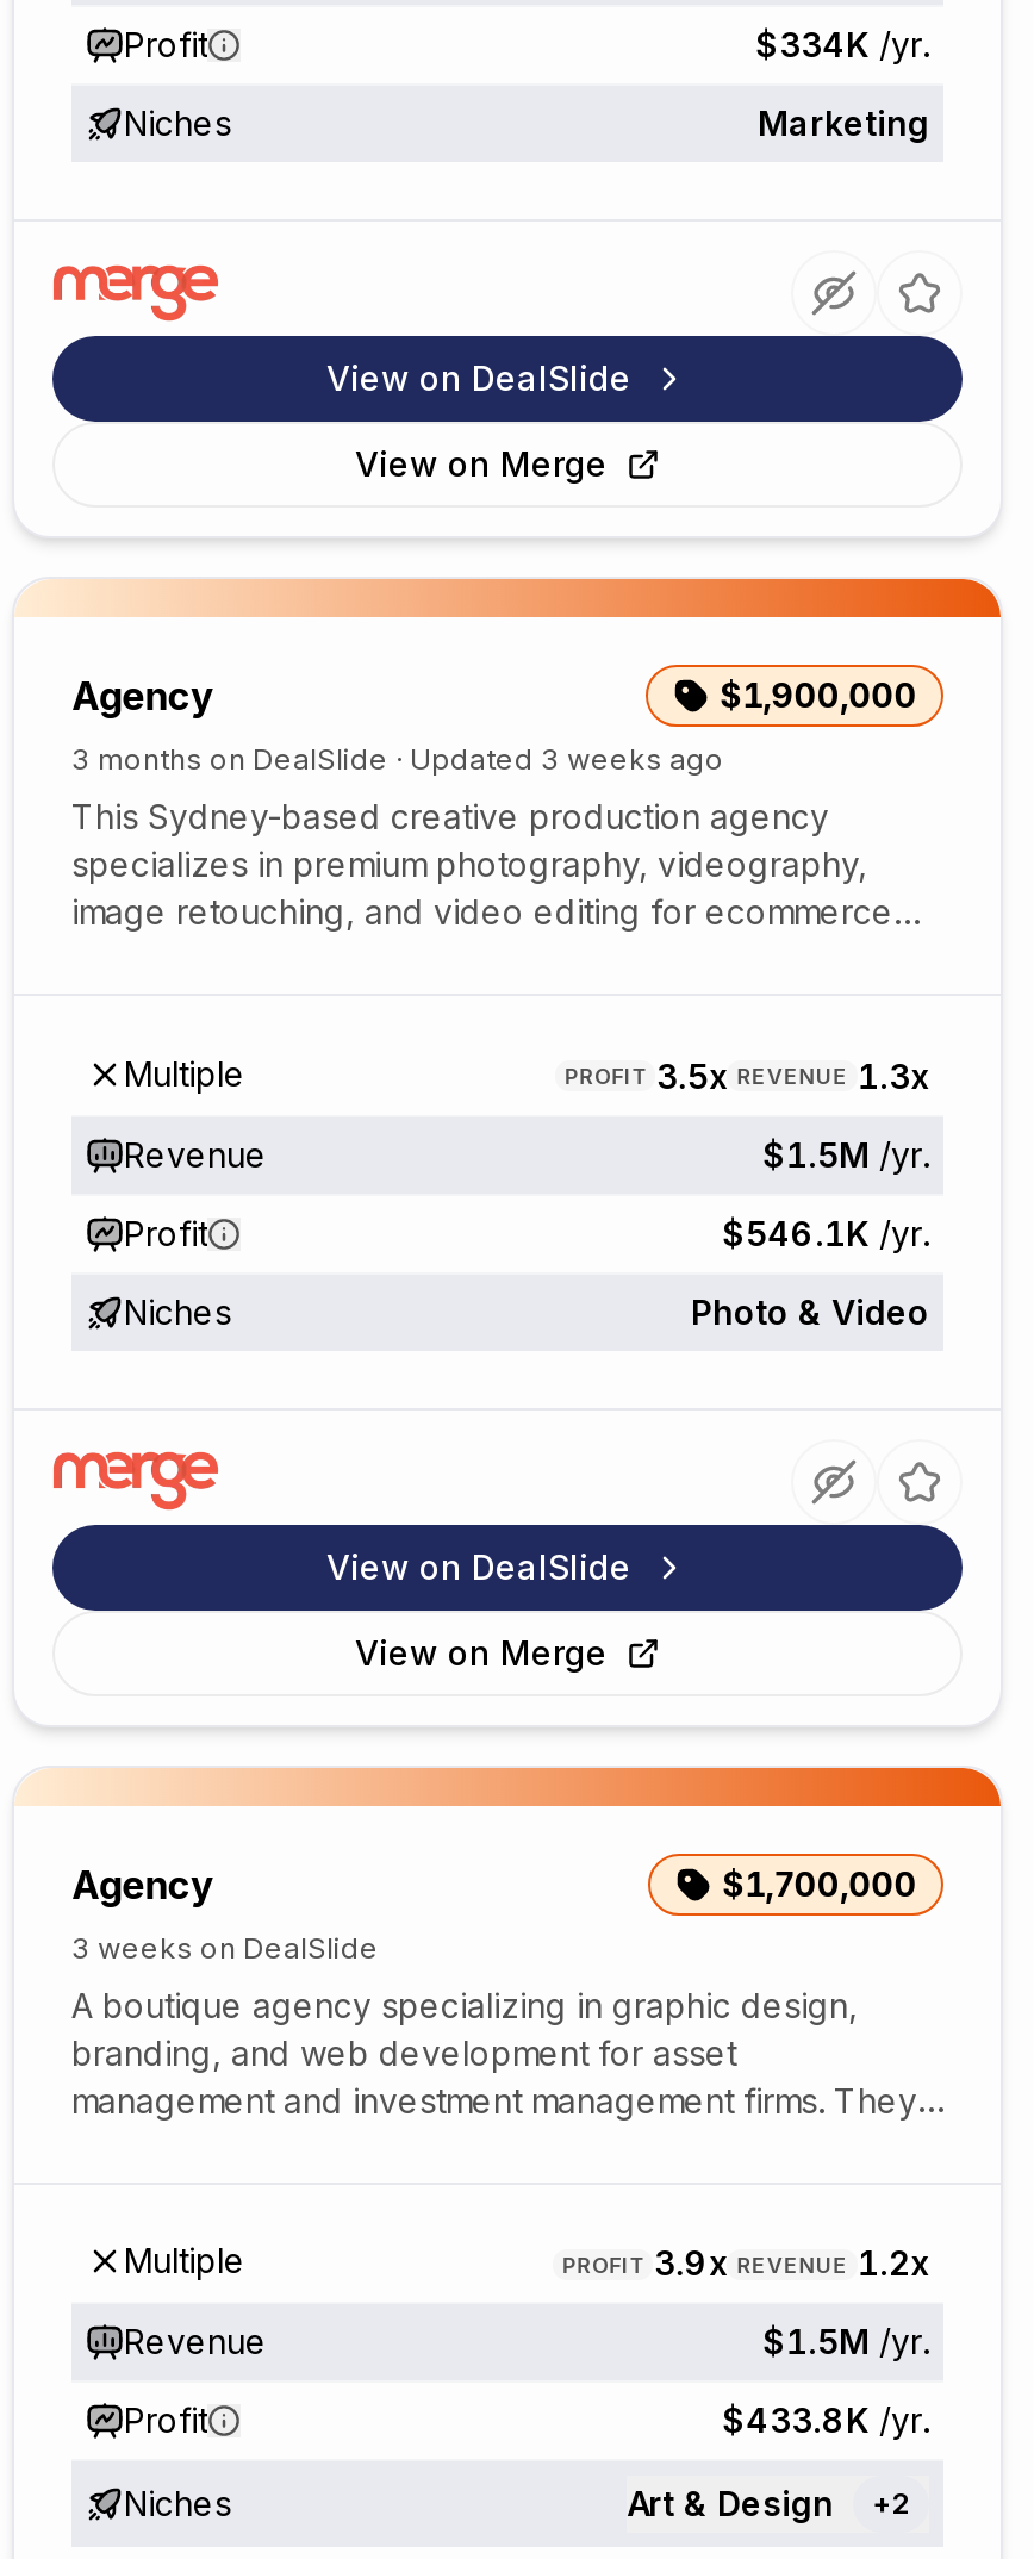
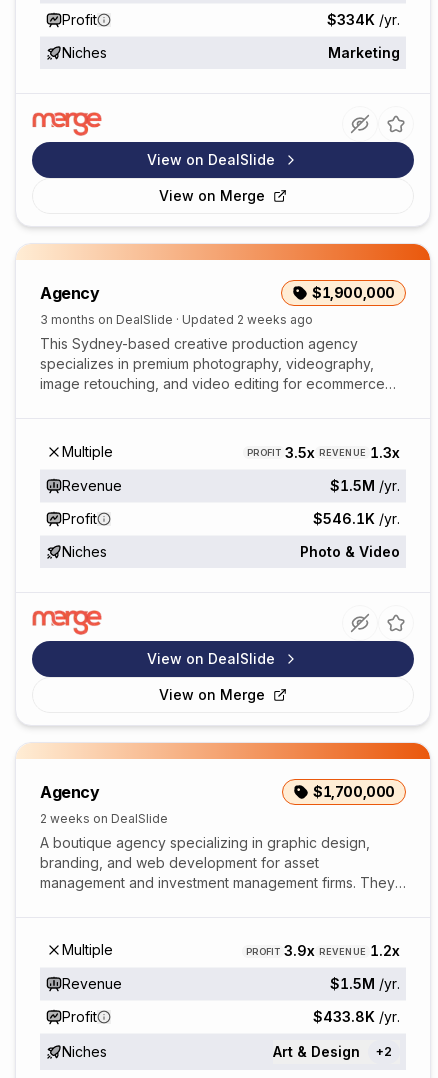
[71,741,724,777] 3 months on DealSlide · Updated 3 weeks ago -> [40,312,313,327] 3 months on DealSlide · Updated 2 weeks ago
[71,1929,379,1965] 3 weeks on DealSlide -> [40,810,168,825] 2 weeks on DealSlide

